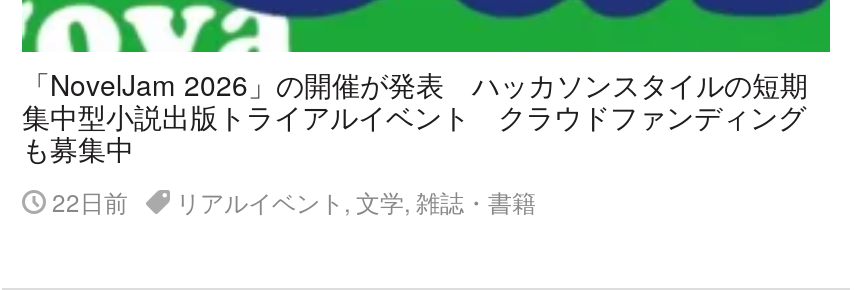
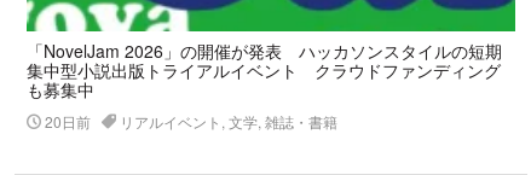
[46,184,536,218] 22日前 リアルイベント, 文学, 雑誌・書籍 -> [41,111,337,132] 20日前 リアルイベント, 文学, 雑誌・書籍

